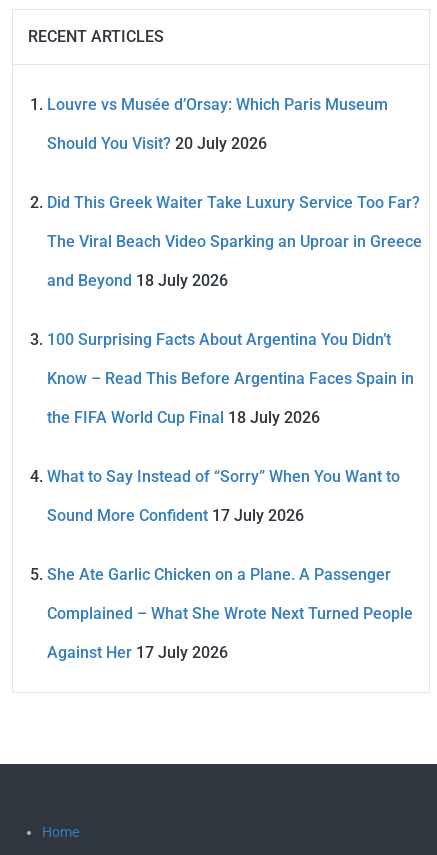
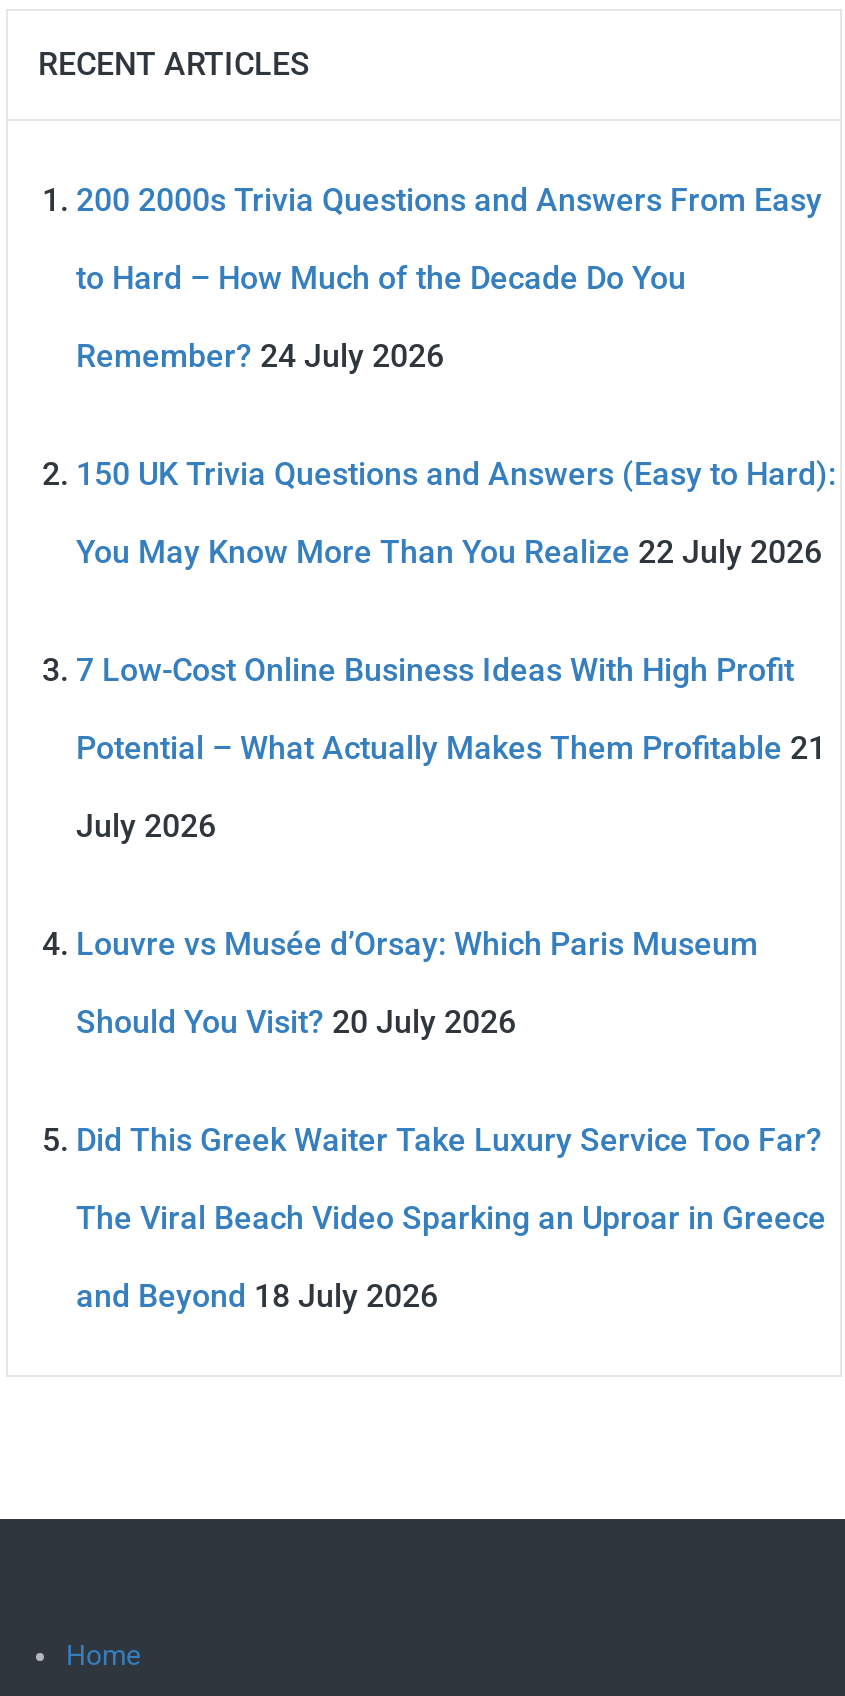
none -> [76,182,836,846] 200 2000s Trivia Questions and Answers From Easy | to Hard – How Much of the Decade Do You | Remember? 24 July 2026 | 150 UK Trivia Questions and Answers (Easy to Hard): | You May Know More Than You Realize 22 July 2026 | 7 Low-Cost Online Business Ideas With High Profit | Potential – What Actually Makes Them Profitable 21 | July 2026
moved [47,95,422,290] -> [76,926,826,1316]: Louvre vs Musée d’Orsay: Which Paris Museum | Should You Visit? 20 July 2026 | Did This Greek Waiter Take Luxury Service Too Far? | The Viral Beach Video Sparking an Uproar in Greece | and Beyond 18 July 2026
[47,330,414,662] 100 Surprising Facts About Argentina You Didn’t | Know – Read This Before Argentina Faces Spain in | the FIFA World Cup Final 18 July 2026 | What to Say Instead of “Sorry” When You Want to | Sound More Confident 17 July 2026 | She Ate Garlic Chicken on a Plane. A Passenger | Complained – What She Wrote Next Turned People | Against Her 17 July 2026 -> none

